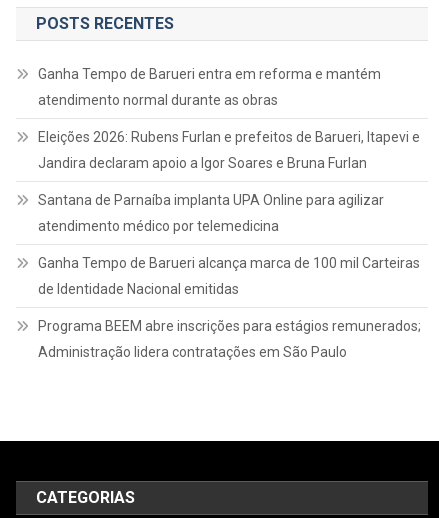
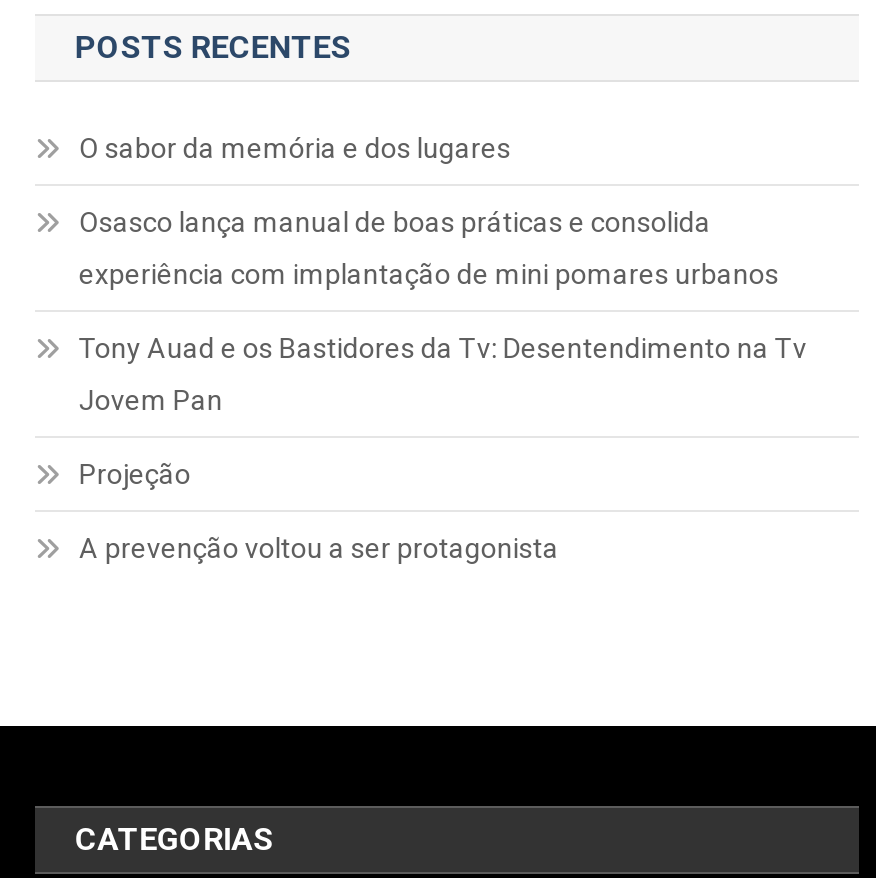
[38,66,421,360] Ganha Tempo de Barueri entra em reforma e mantém | atendimento normal durante as obras | Eleições 2026: Rubens Furlan e prefeitos de Barueri, Itapevi e | Jandira declaram apoio a Igor Soares e Bruna Furlan | Santana de Parnaíba implanta UPA Online para agilizar | atendimento médico por telemedicina | Ganha Tempo de Barueri alcança marca de 100 mil Carteiras | de Identidade Nacional emitidas | Programa BEEM abre inscrições para estágios remunerados; | Administração lidera contratações em São Paulo -> [79,131,807,563] O sabor da memória e dos lugares | Osasco lança manual de boas práticas e consolida | experiência com implantação de mini pomares urbanos | Tony Auad e os Bastidores da Tv: Desentendimento na Tv | Jovem Pan | Projeção | A prevenção voltou a ser protagonista

